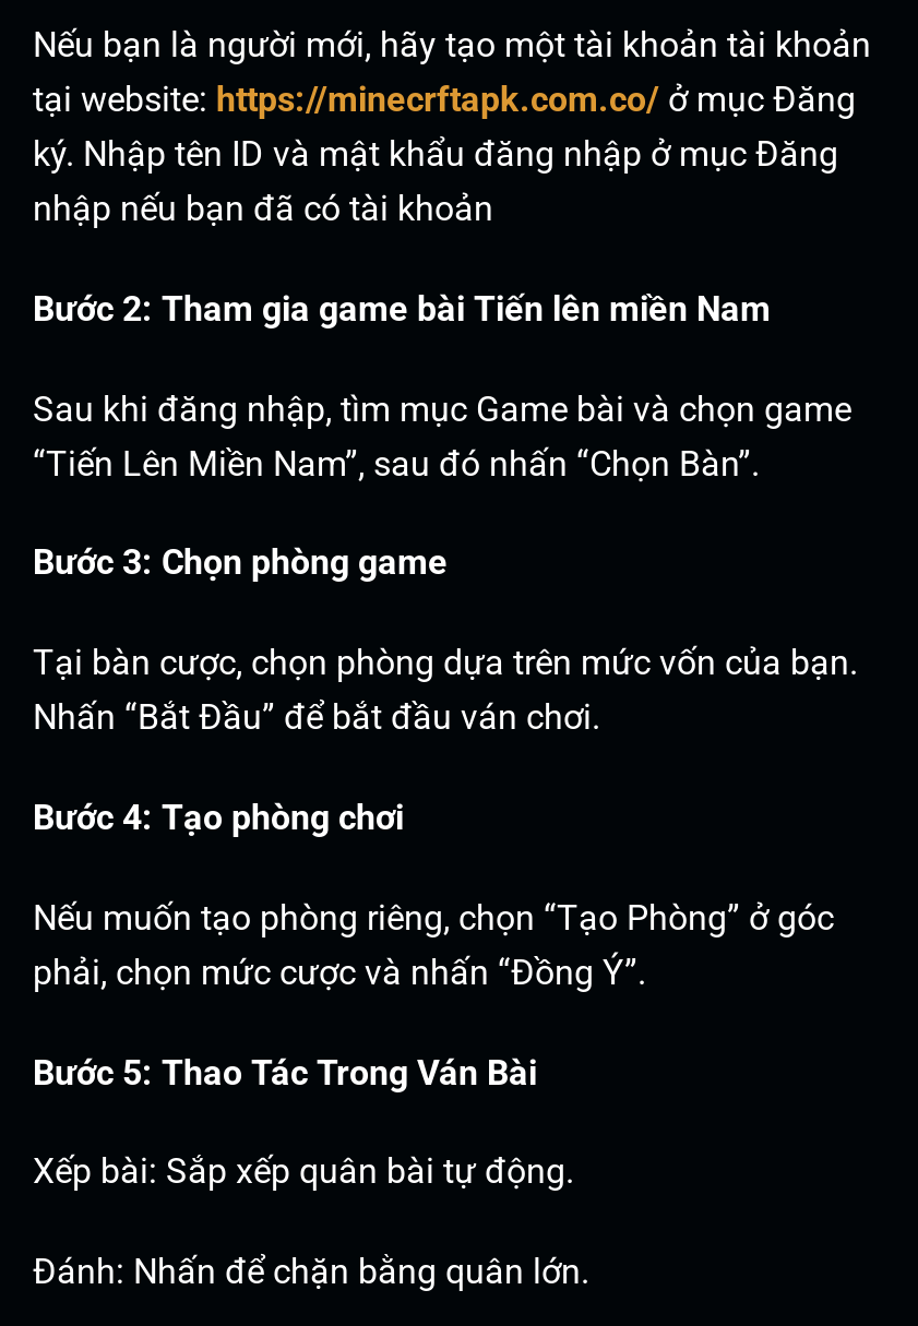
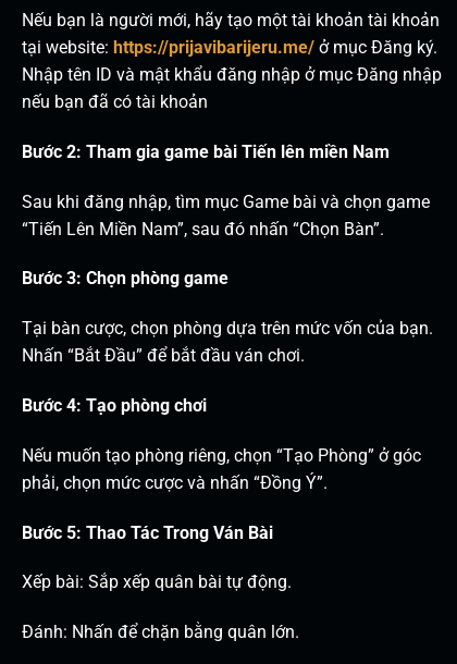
[33,79,856,229] tại website: https://minecrftapk.com.co/ ở mục Đăng | ký. Nhập tên ID và mật khẩu đăng nhập ở mục Đăng | nhập nếu bạn đã có tài khoản -> [22,37,442,112] tại website: https://prijavibarijeru.me/ ở mục Đăng ký. | Nhập tên ID và mật khẩu đăng nhập ở mục Đăng nhập | nếu bạn đã có tài khoản

